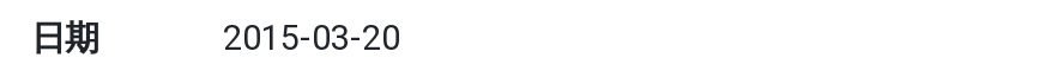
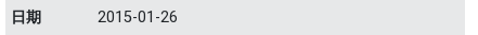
[223,19,400,59] 2015-03-20 -> [98,8,178,27] 2015-01-26

